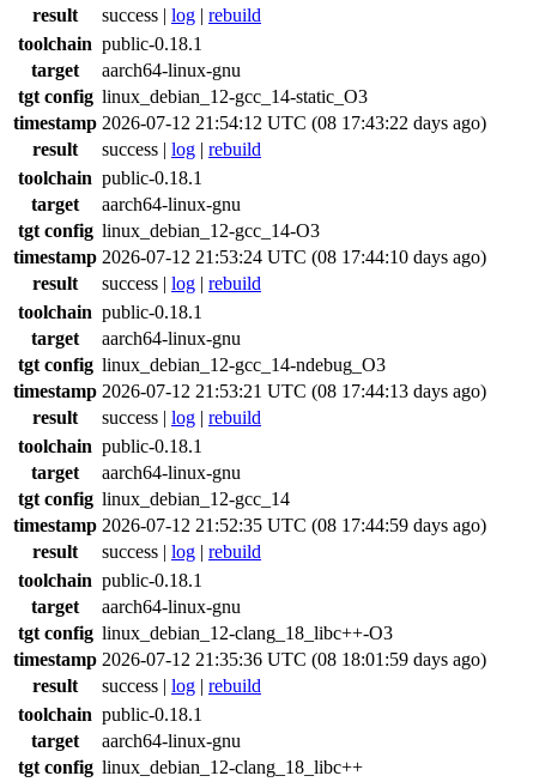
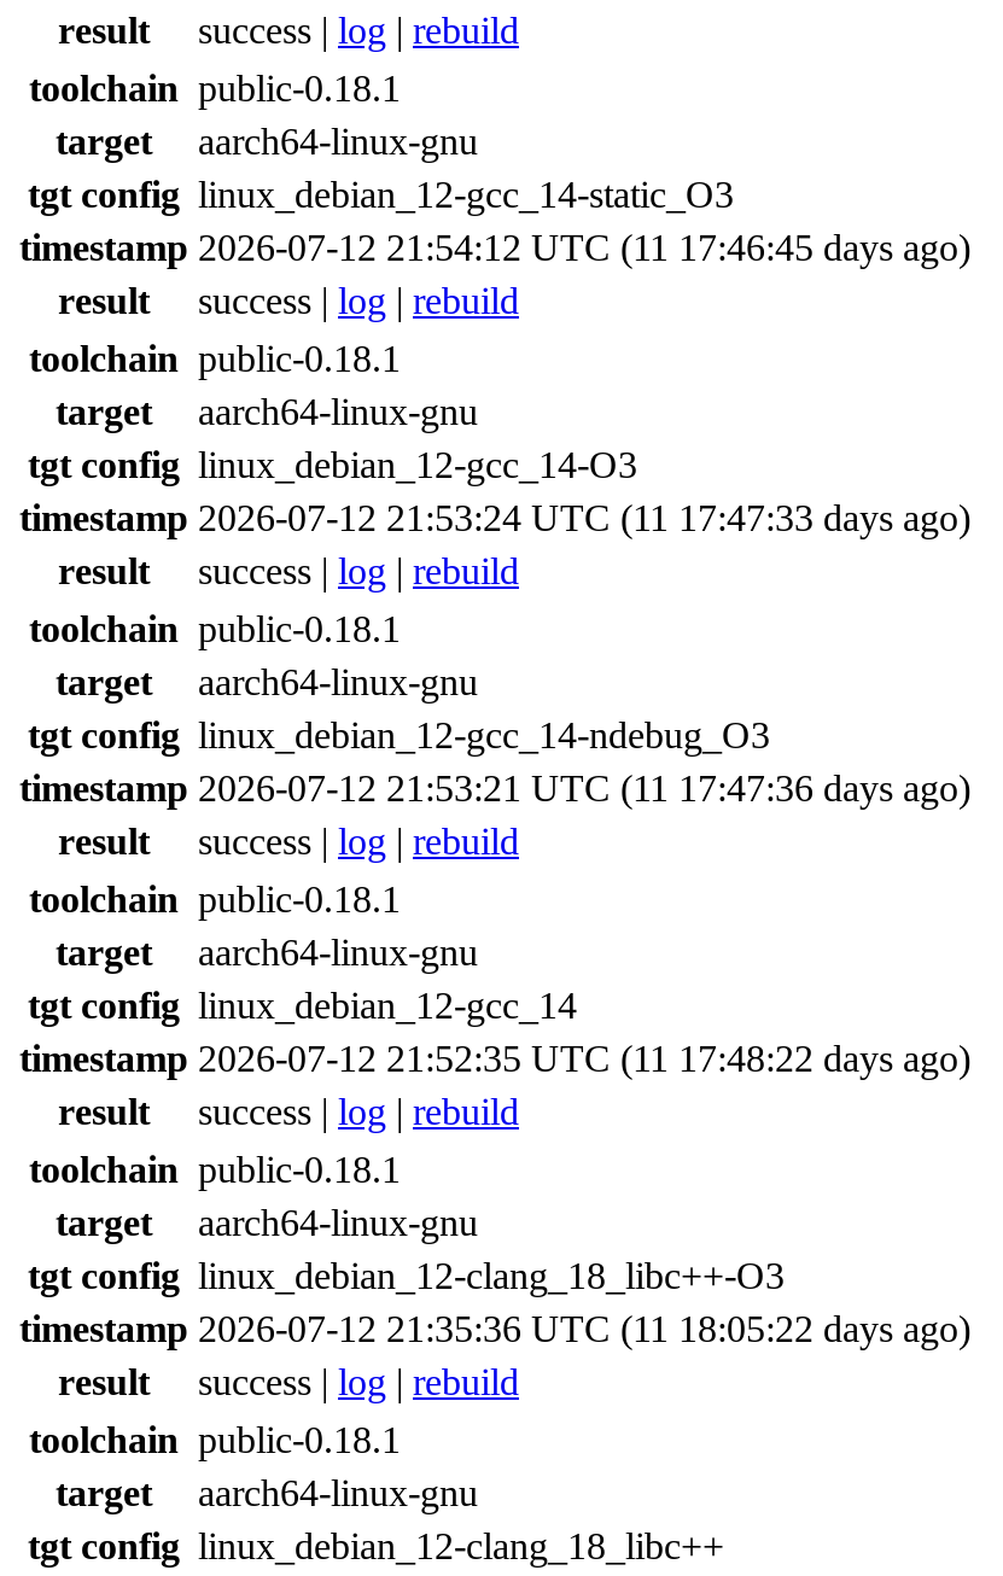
[13,113,486,133] timestamp 2026-07-12 21:54:12 UTC (08 17:43:22 days ago) -> [19,227,970,268] timestamp 2026-07-12 21:54:12 UTC (11 17:46:45 days ago)
[13,247,486,267] timestamp 2026-07-12 21:53:24 UTC (08 17:44:10 days ago) -> [19,497,970,538] timestamp 2026-07-12 21:53:24 UTC (11 17:47:33 days ago)
[13,381,486,401] timestamp 2026-07-12 21:53:21 UTC (08 17:44:13 days ago) -> [19,767,970,809] timestamp 2026-07-12 21:53:21 UTC (11 17:47:36 days ago)
[13,515,486,535] timestamp 2026-07-12 21:52:35 UTC (08 17:44:59 days ago) -> [19,1038,970,1079] timestamp 2026-07-12 21:52:35 UTC (11 17:48:22 days ago)
[13,649,486,669] timestamp 2026-07-12 21:35:36 UTC (08 18:01:59 days ago) -> [19,1308,970,1349] timestamp 2026-07-12 21:35:36 UTC (11 18:05:22 days ago)

